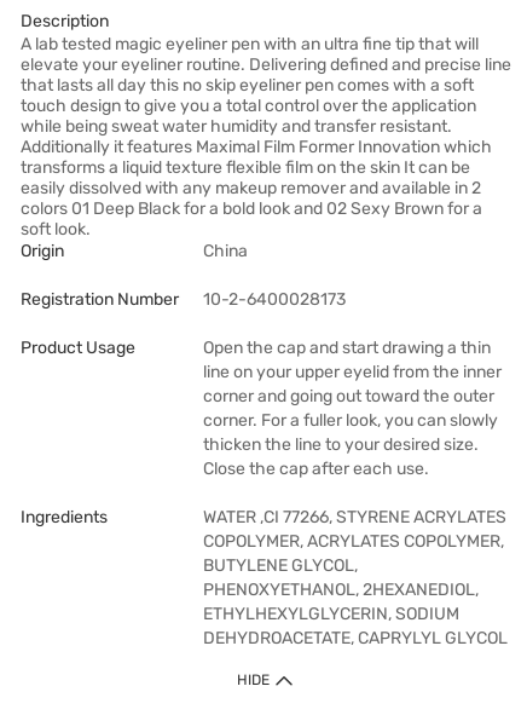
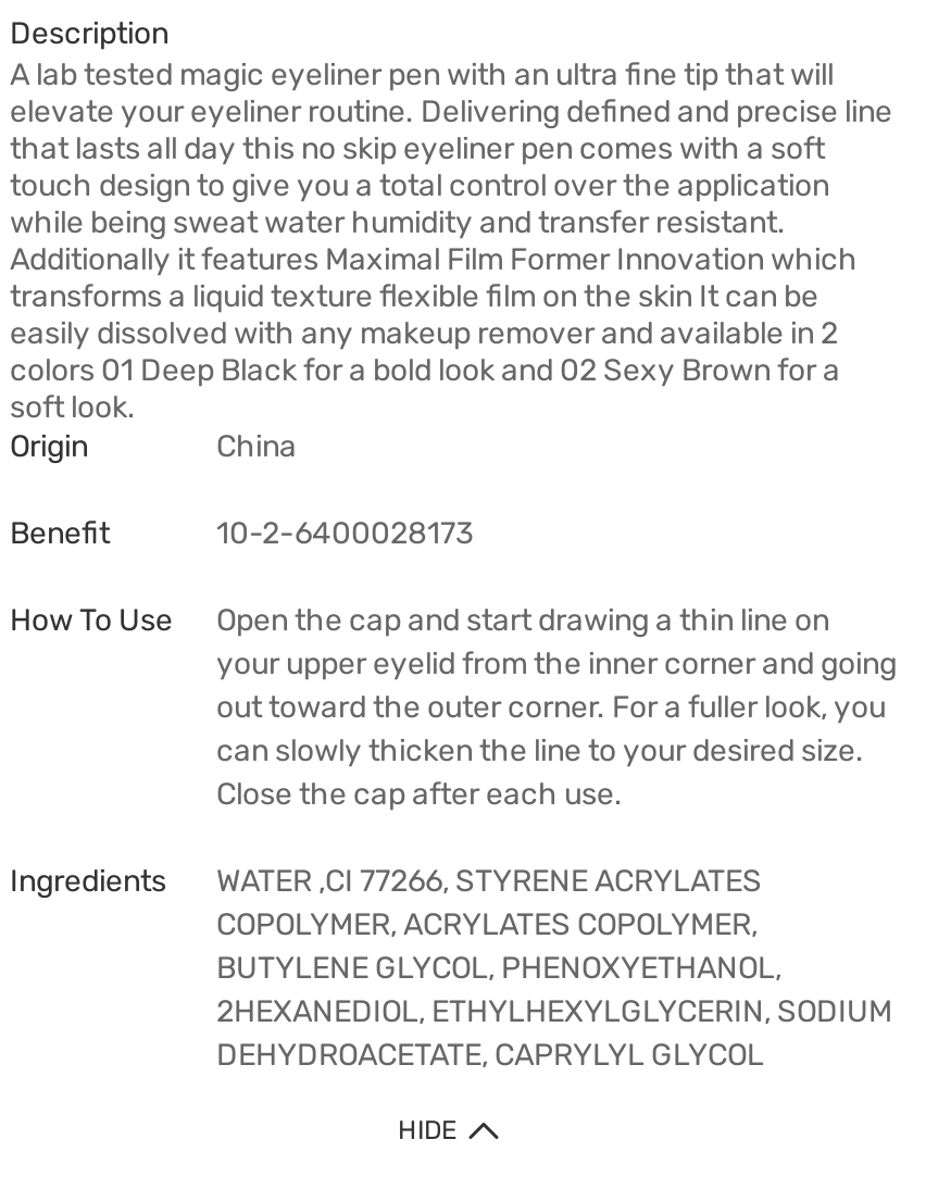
[21,289,179,310] Registration Number -> [10,515,110,552] Benefit
[21,338,502,455] Product Usage | Open the cap and start drawing a thin | line on your upper eyelid from the inner | corner and going out toward the outer | corner. For a fuller look, you can slowly | thicken the line to your desired size. -> [10,602,897,769] How To Use | Open the cap and start drawing a thin line on | your upper eyelid from the inner corner and going | out toward the outer corner. For a fuller look, you | can slowly thicken the line to your desired size.

